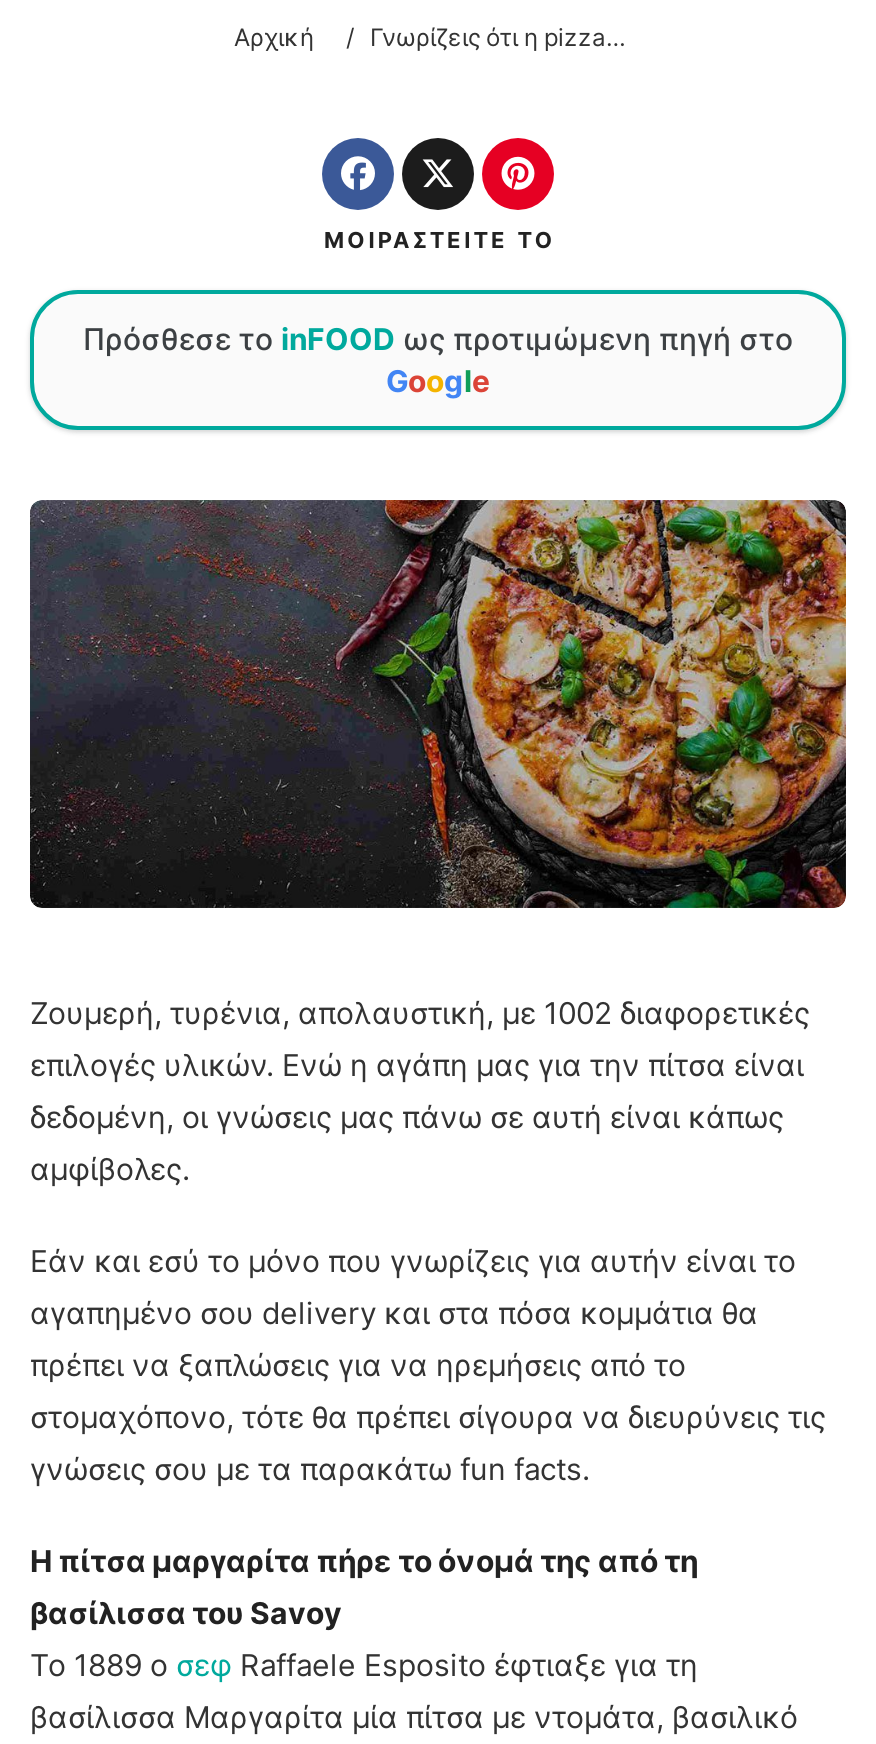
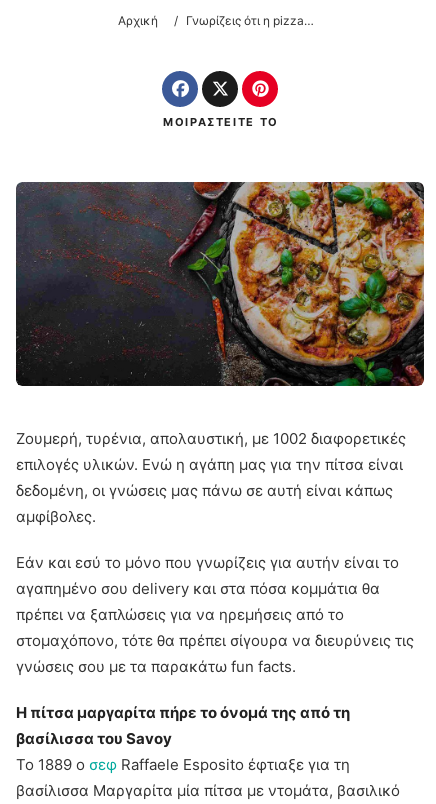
[28,288,848,434] [image] | Πρόσθεσε το inFOOD ως προτιμώμενη πηγή στο | Google -> none

